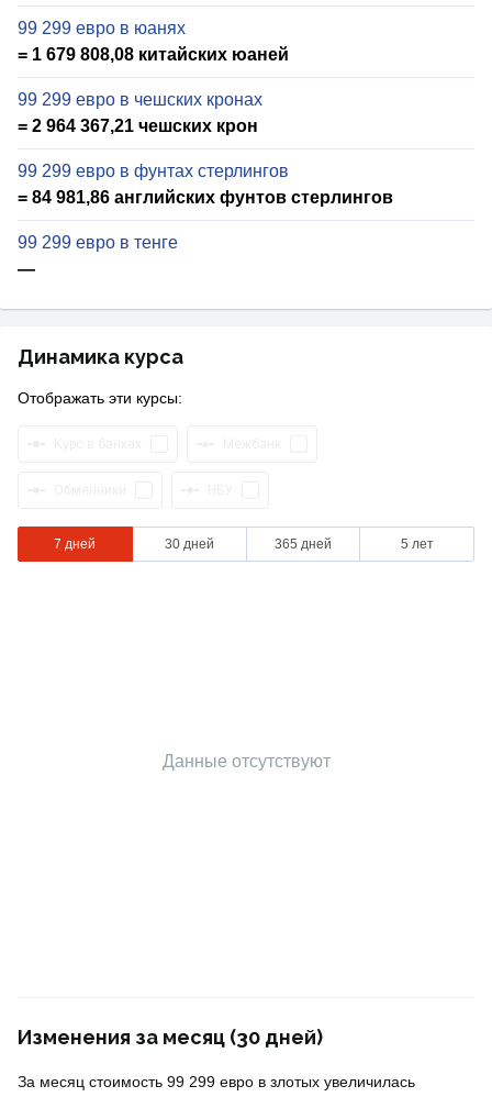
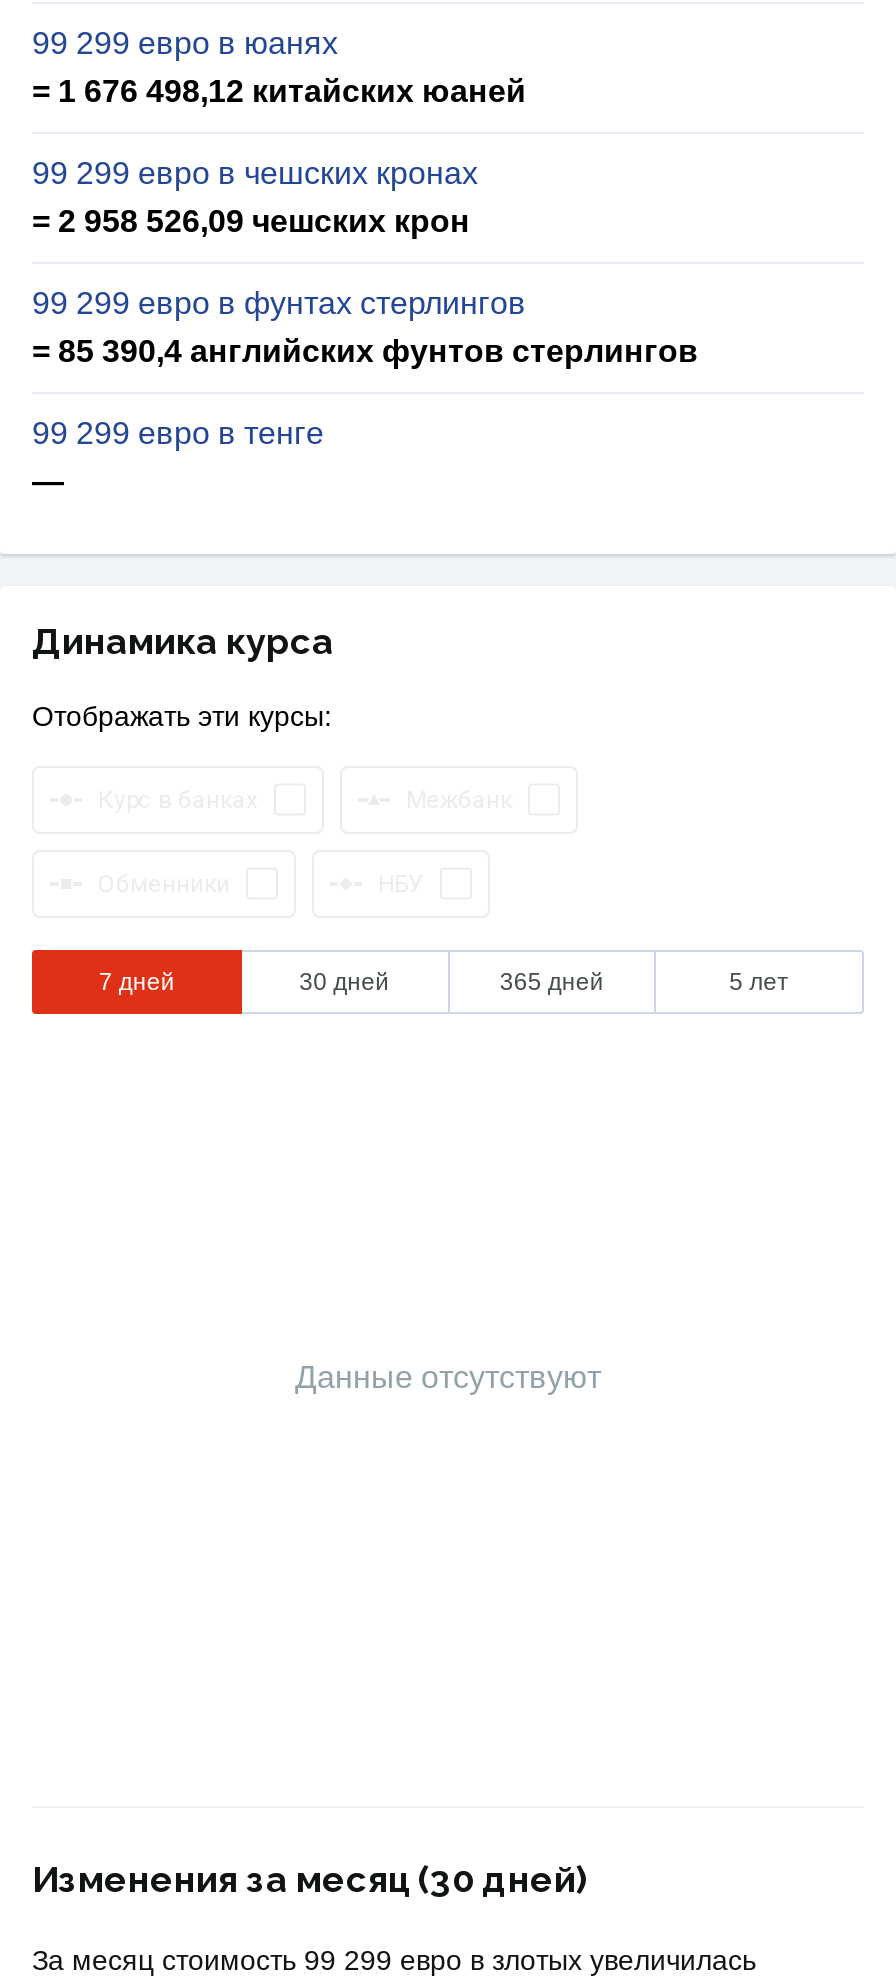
[18,45,289,64] = 1 679 808,08 китайских юаней -> [32,74,526,108] = 1 676 498,12 китайских юаней
[18,117,258,135] = 2 964 367,21 чешских крон -> [32,204,470,238] = 2 958 526,09 чешских крон
[18,188,393,207] = 84 981,86 английских фунтов стерлингов -> [32,334,698,368] = 85 390,4 английских фунтов стерлингов

